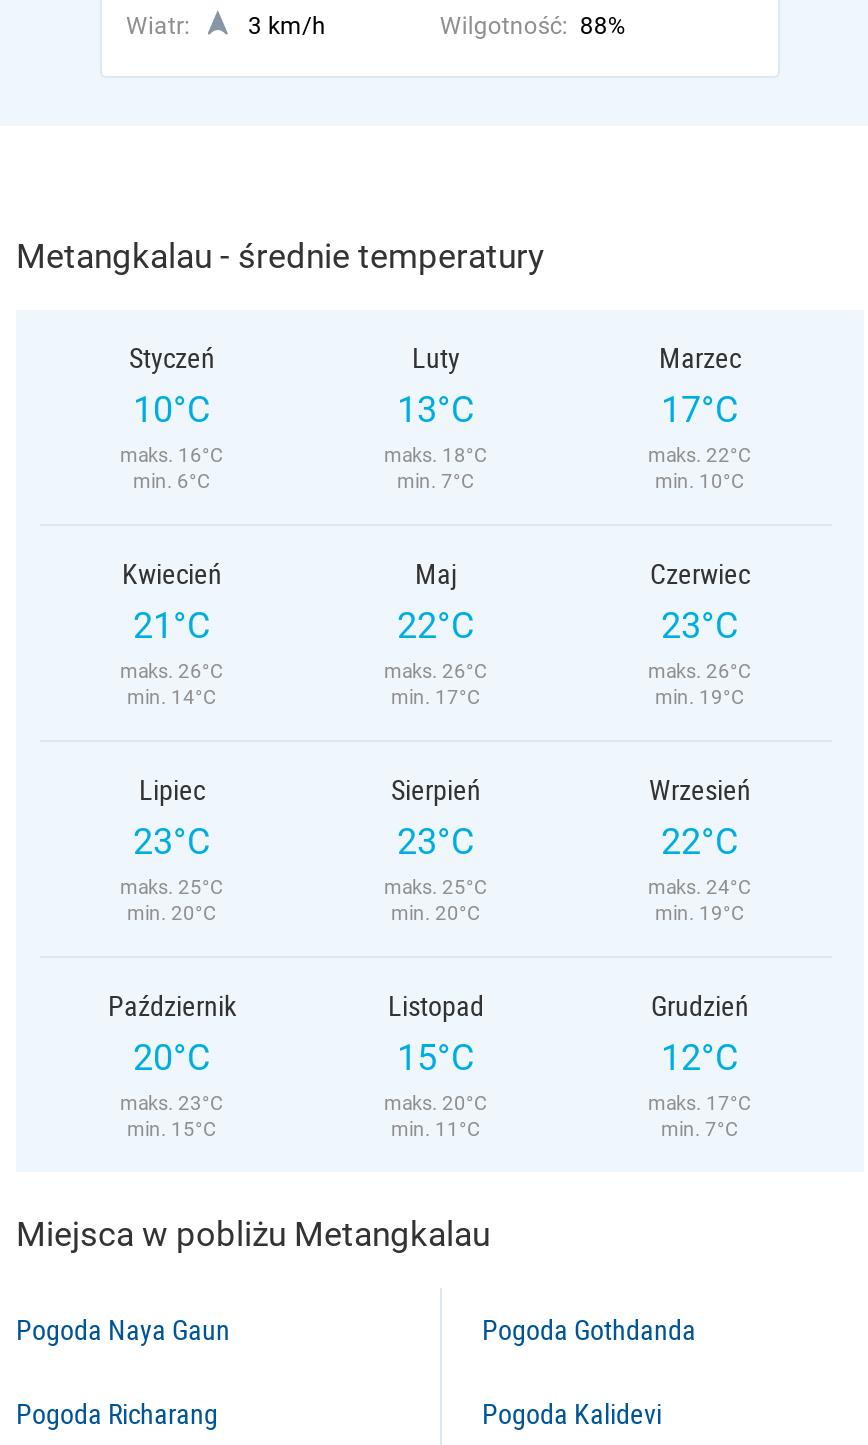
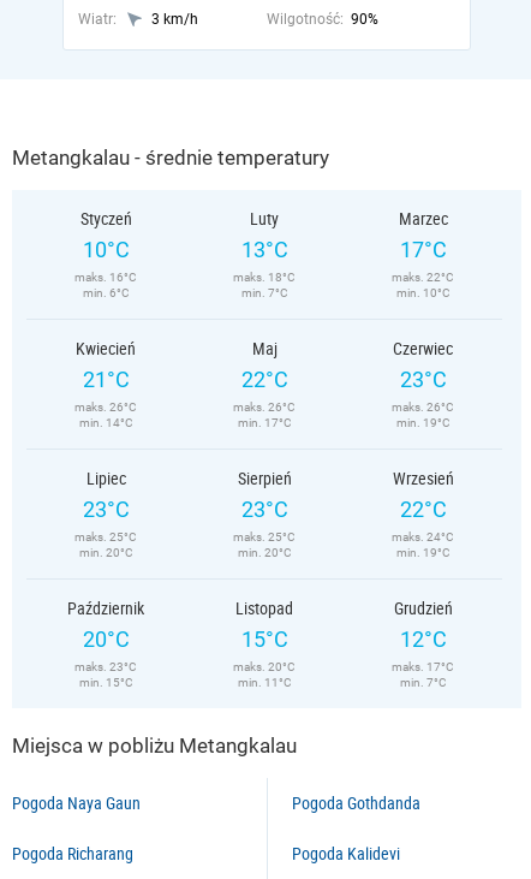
[440,12,626,40] Wilgotność: 88% -> [267,11,378,28] Wilgotność: 90%

